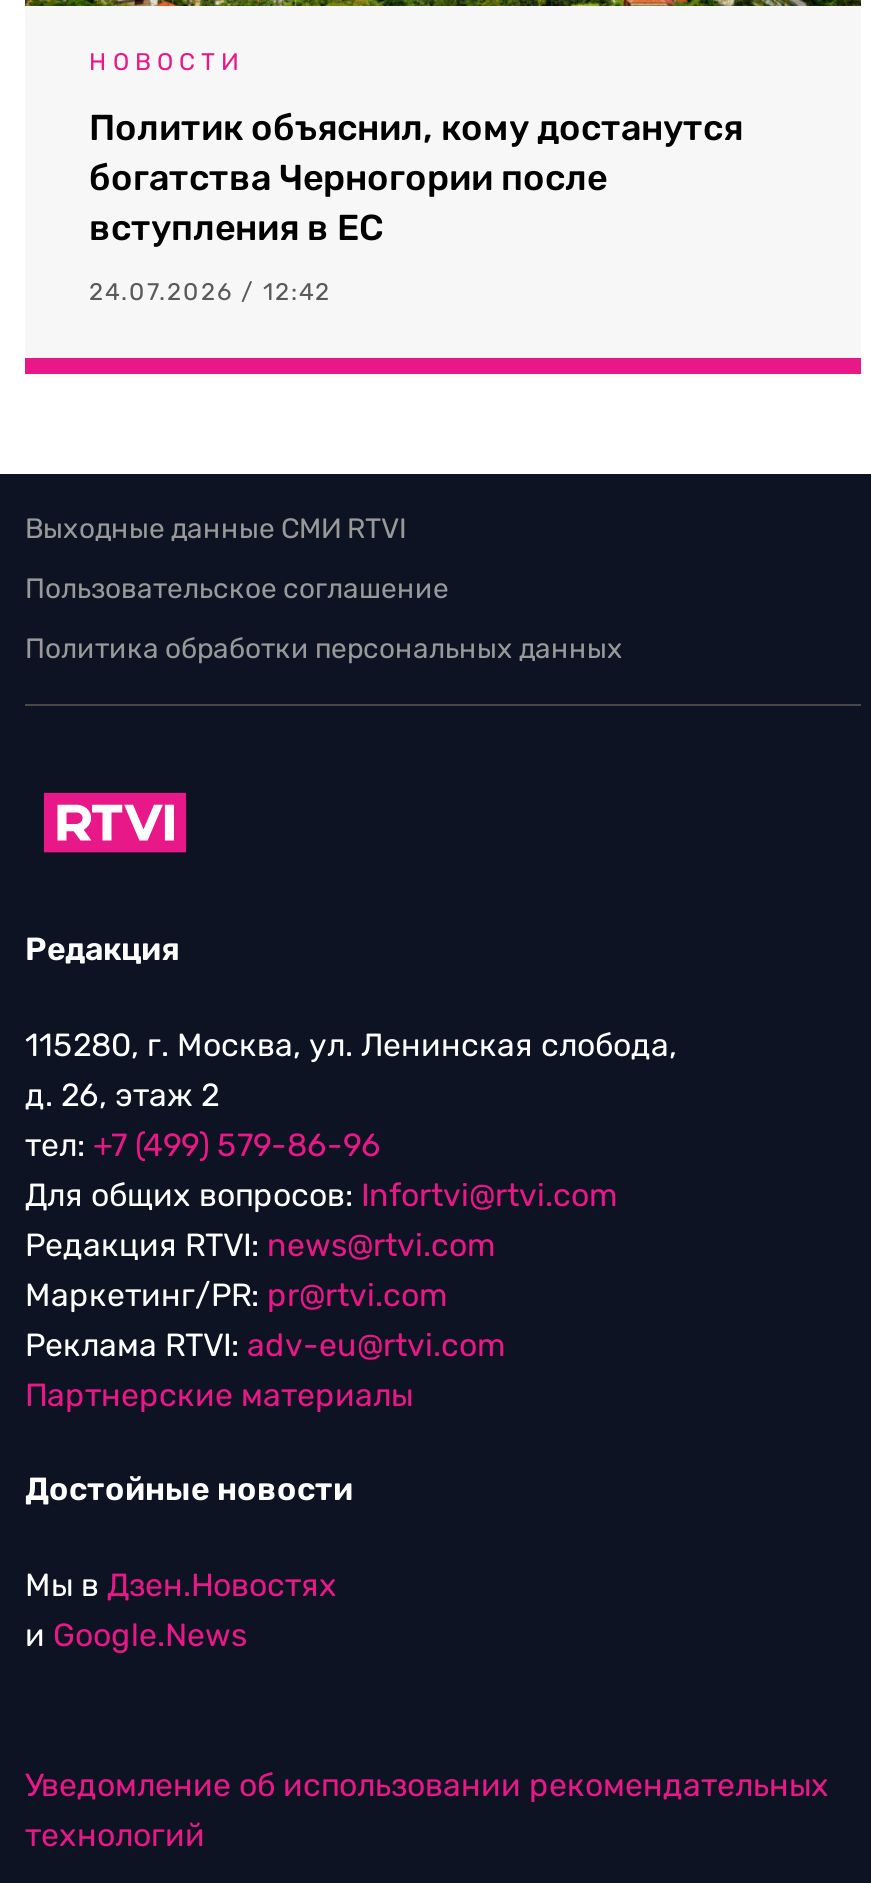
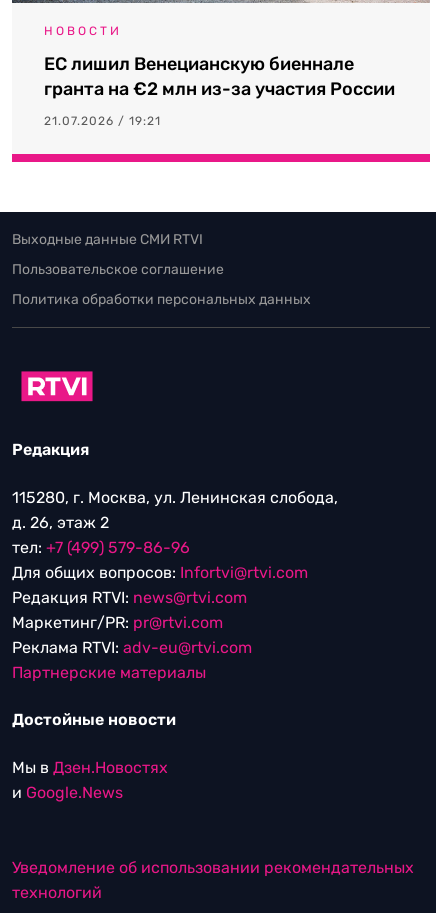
[89,106,743,250] Политик объяснил, кому достанутся | богатства Черногории после | вступления в ЕС -> [44,53,395,100] ЕС лишил Венецианскую биеннале | гранта на €2 млн из-за участия России
[89,278,331,306] 24.07.2026 / 12:42 -> [44,114,161,128] 21.07.2026 / 19:21

